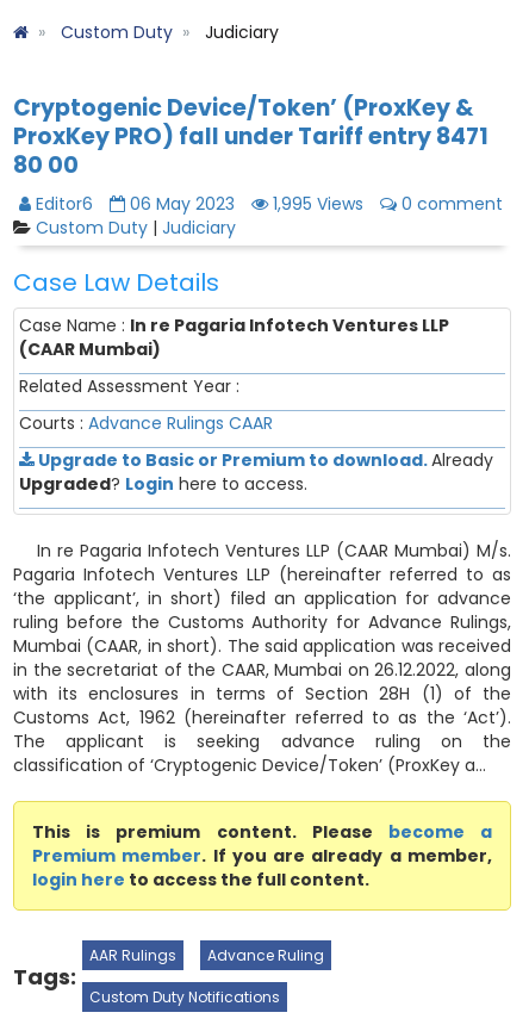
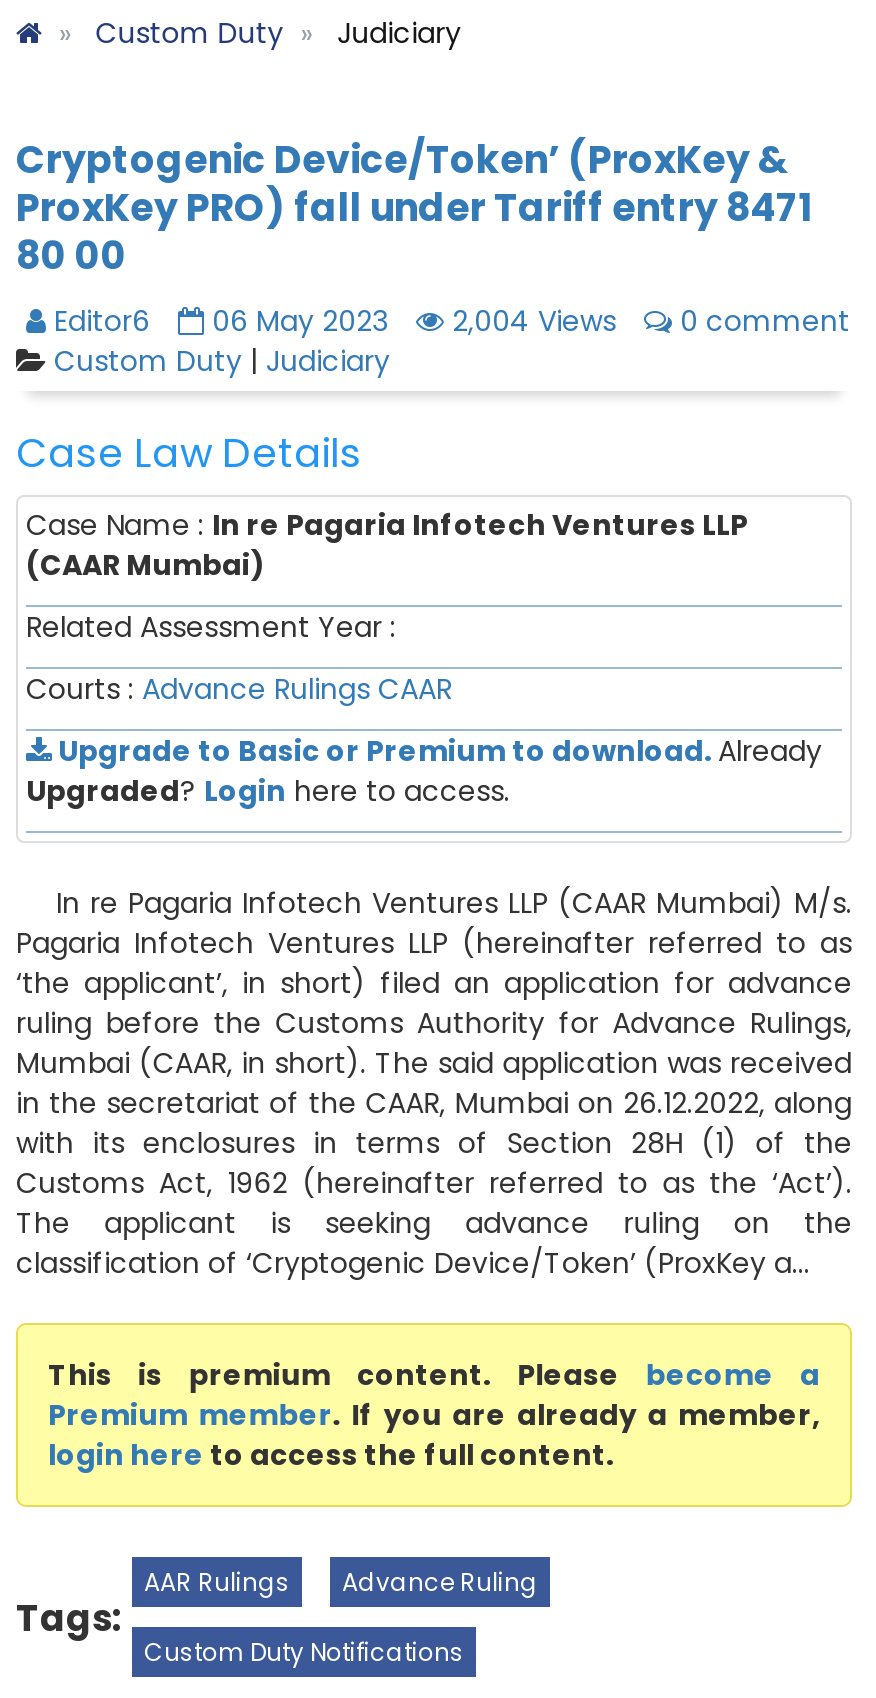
[31,192,503,216] Editor6 06 May 2023 1,995 Views 0 comment -> [46,301,850,341] Editor6 06 May 2023 2,004 Views 0 comment

